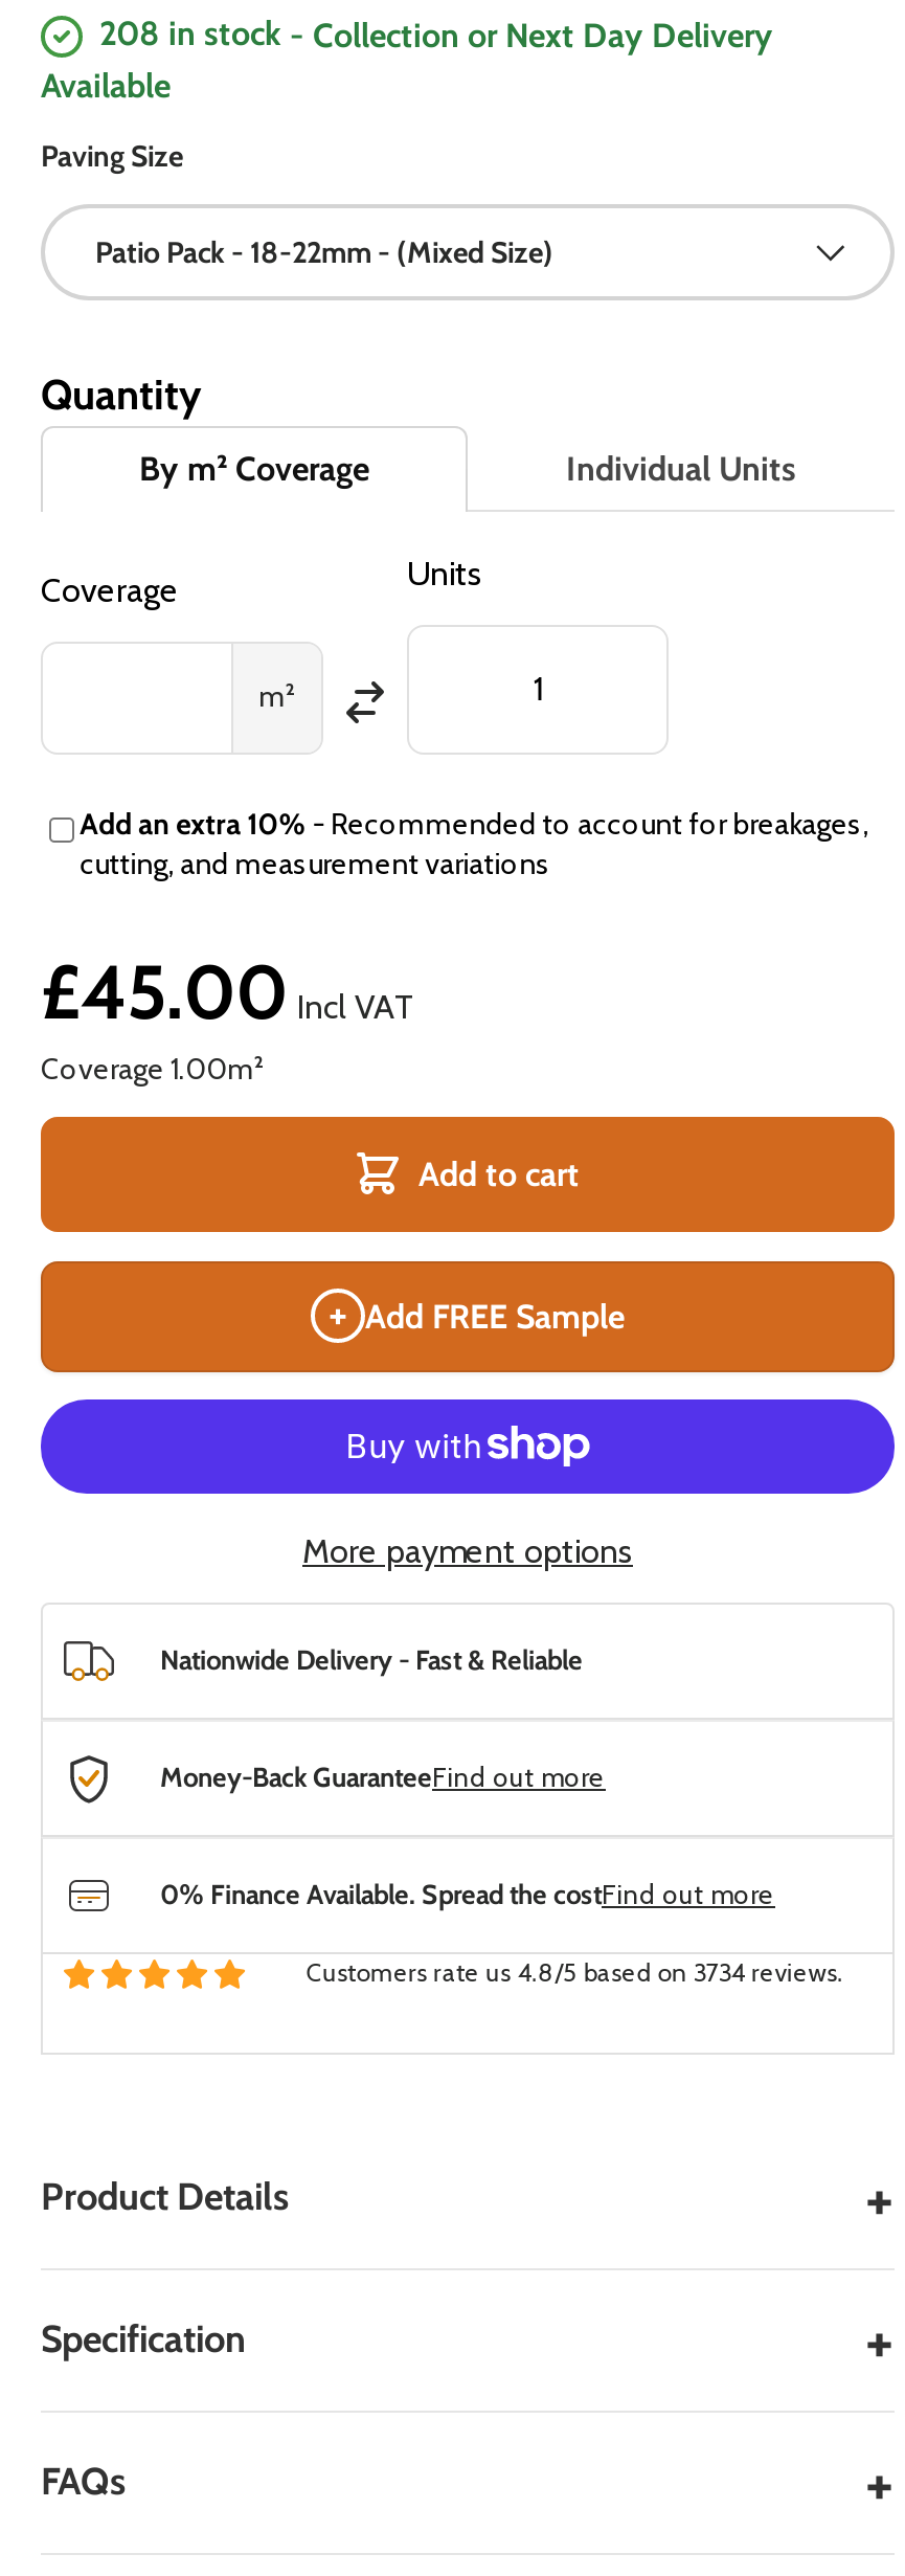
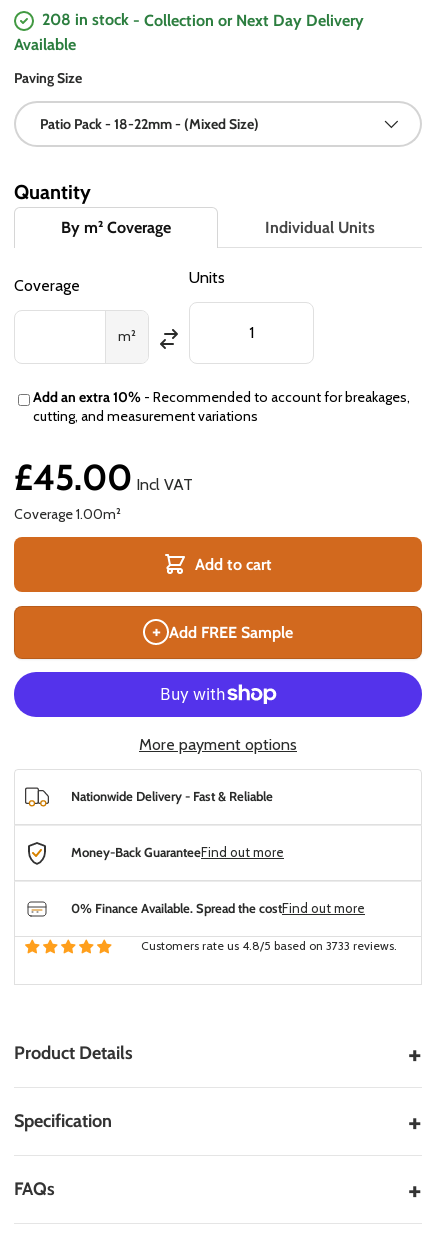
[306,1957,844,1988] Customers rate us 4.8/5 based on 3734 reviews. -> [141,938,397,953] Customers rate us 4.8/5 based on 3733 reviews.

